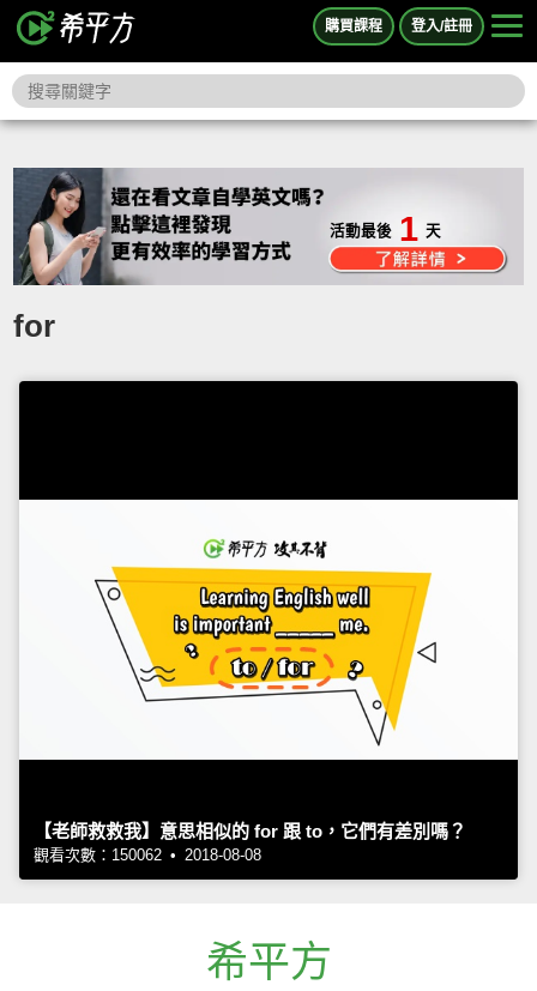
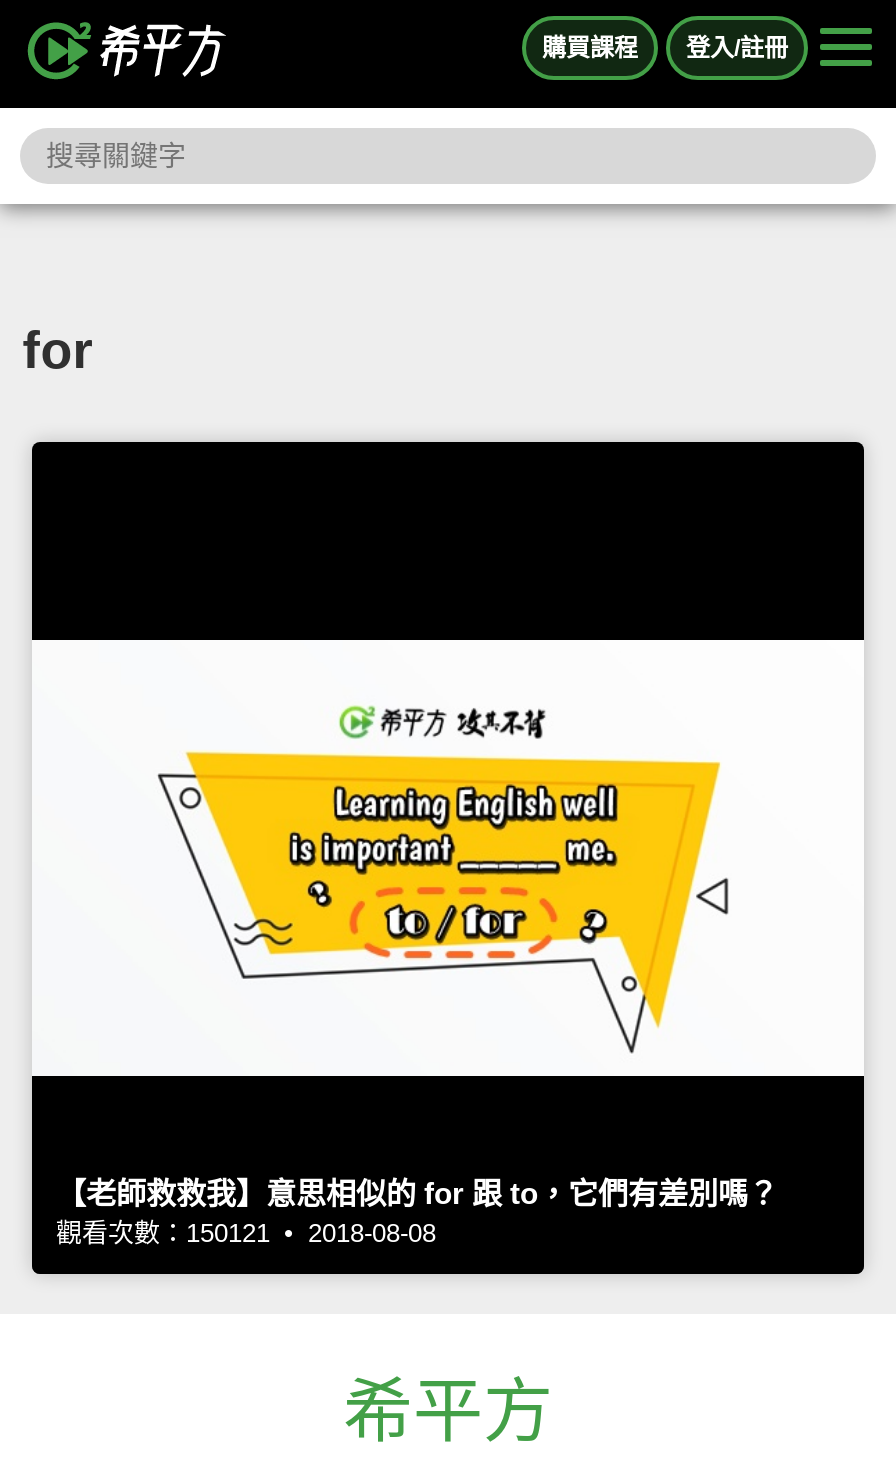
[330,210,441,248] 活動最後 1 天 -> none
[34,845,261,863] 觀看次數：150062 • 2018-08-08 -> [56,1218,436,1248] 觀看次數：150121 • 2018-08-08

